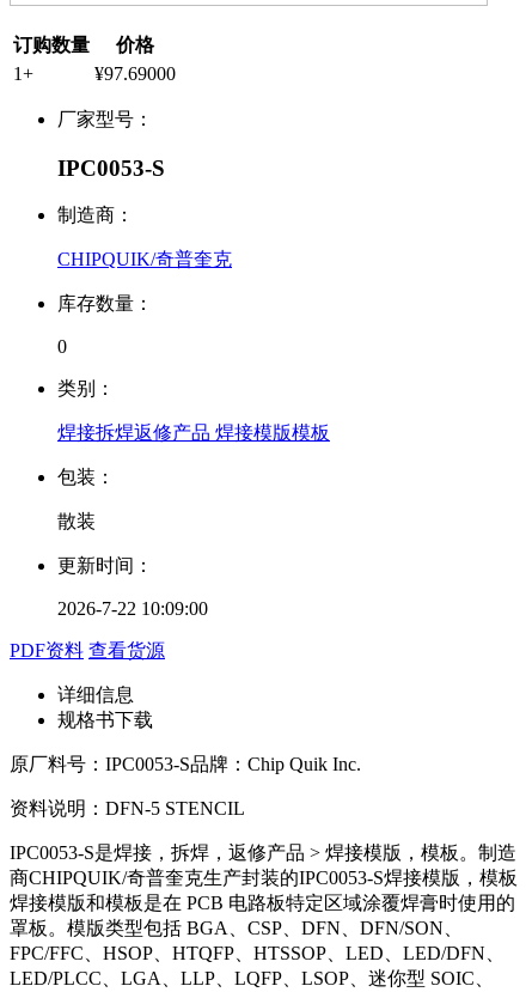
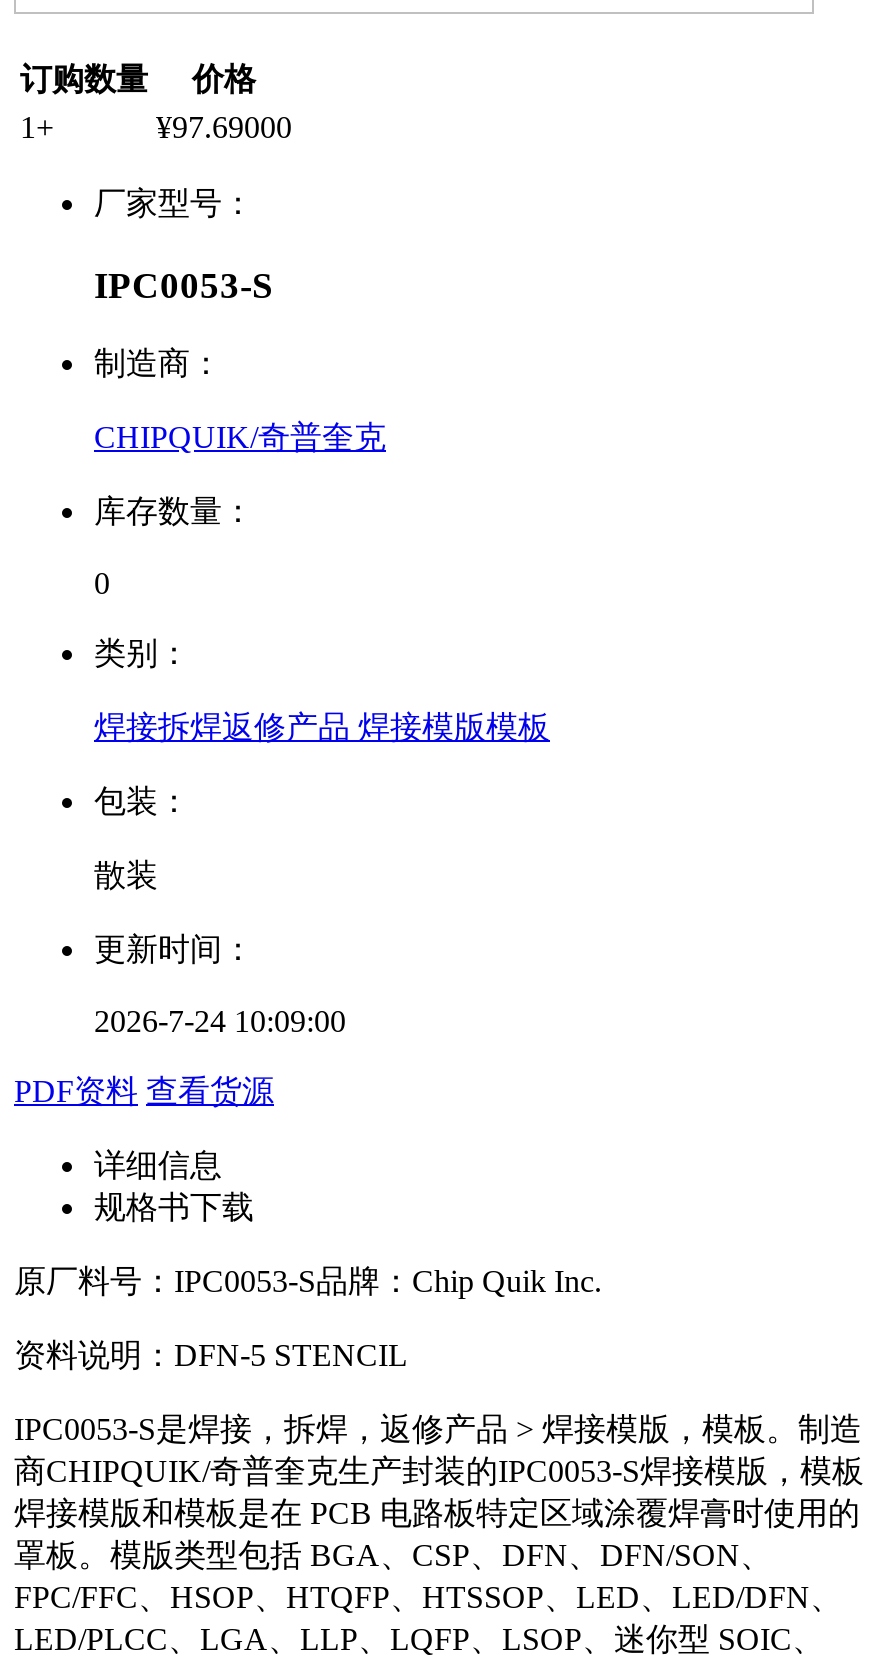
[57,599,208,619] 2026-7-22 10:09:00 -> [94,1005,346,1039] 2026-7-24 10:09:00

